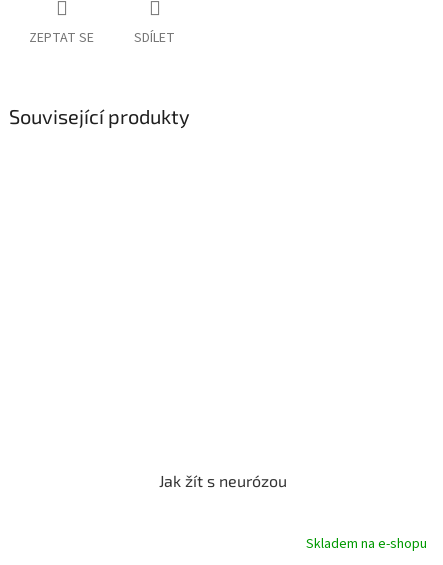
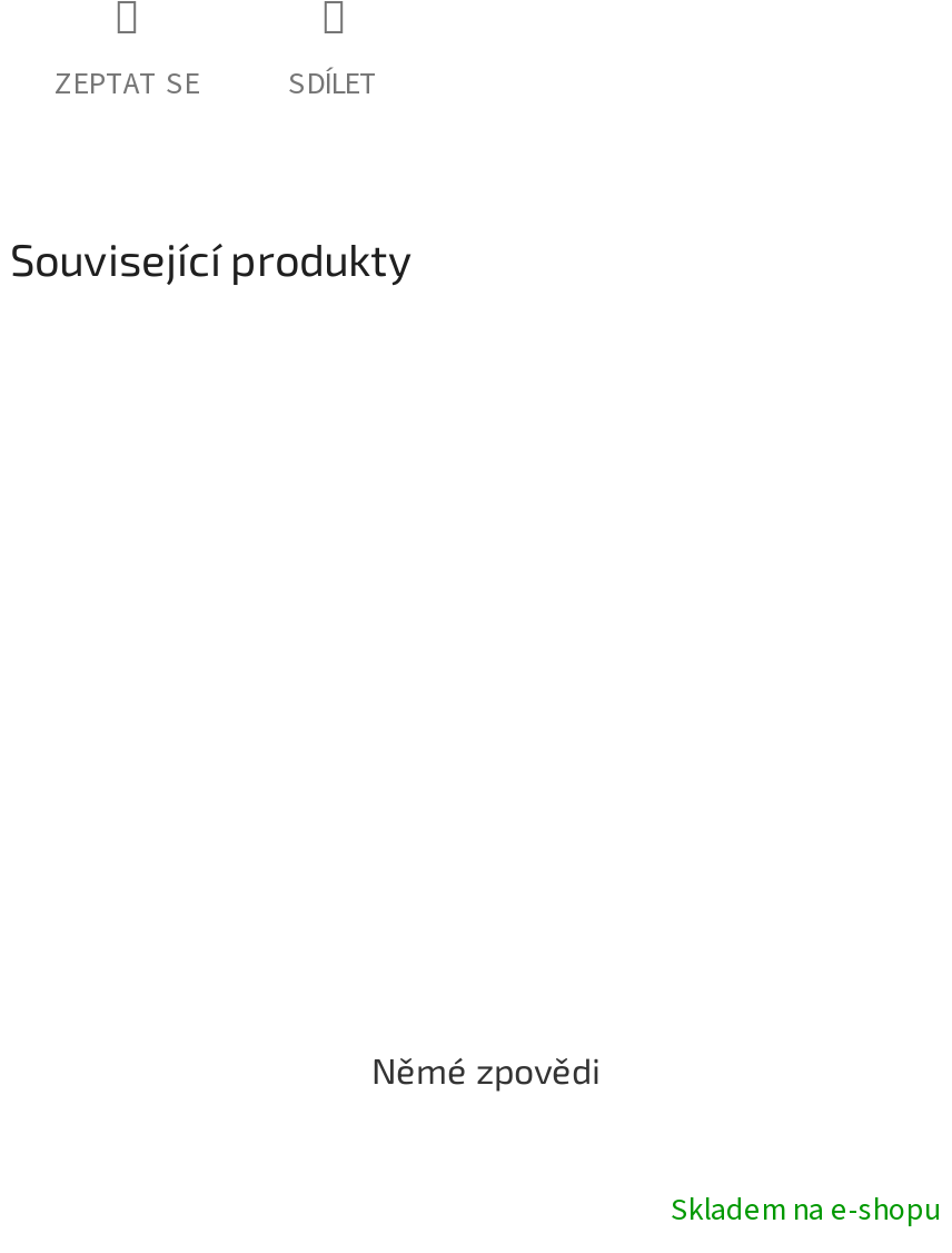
[159,471,287,490] Jak žít s neurózou -> [371,1049,601,1091] Němé zpovědi

